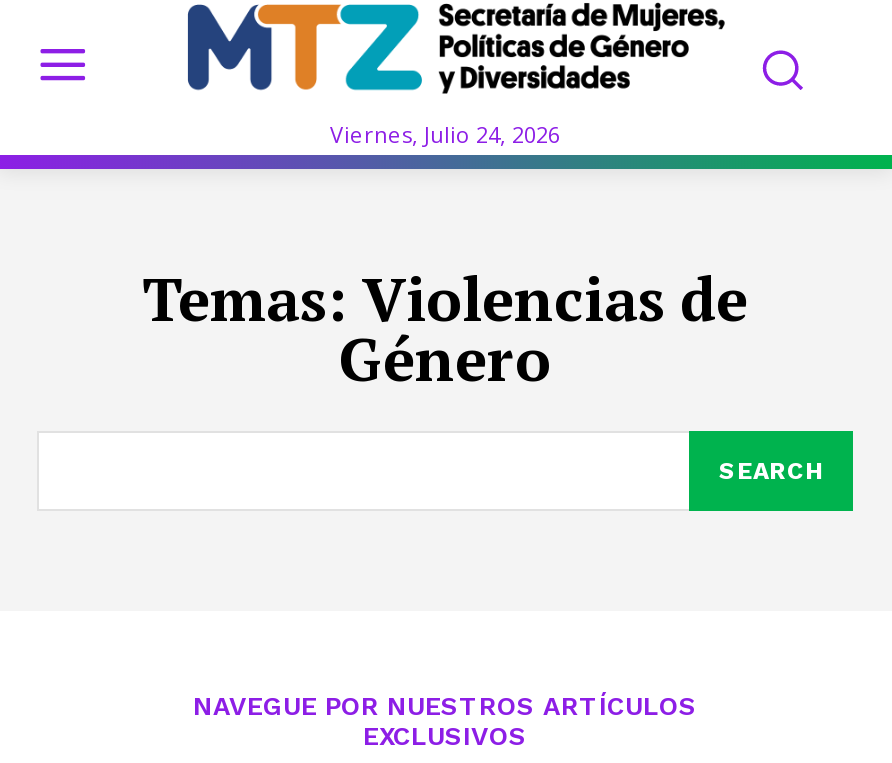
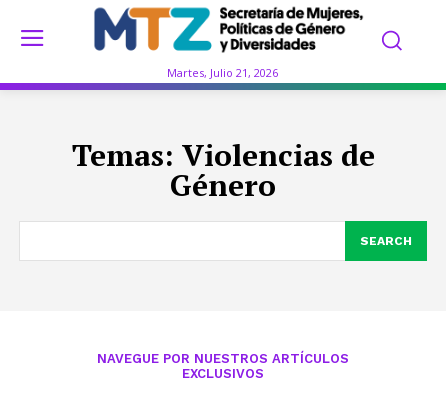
[330,118,560,148] Viernes, Julio 24, 2026 -> [167,65,278,80] Martes, Julio 21, 2026

